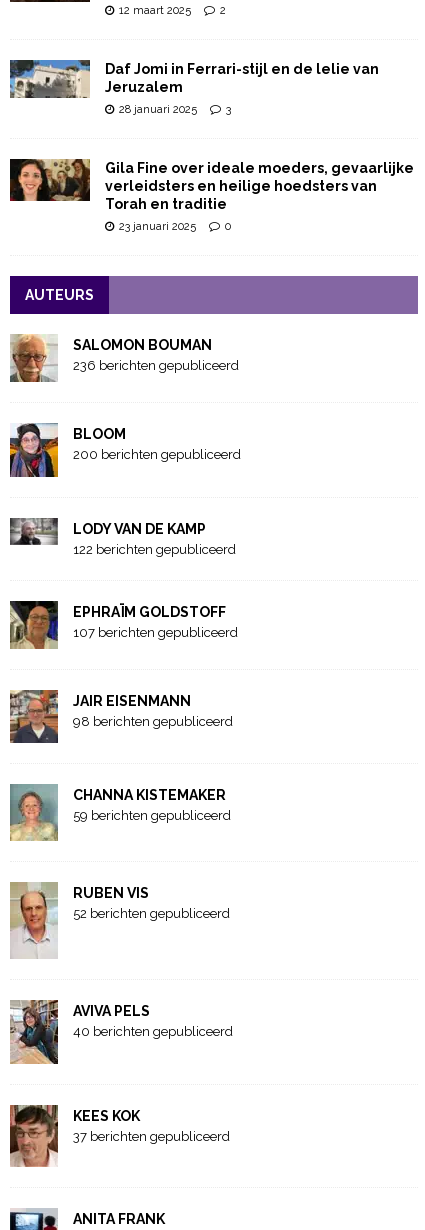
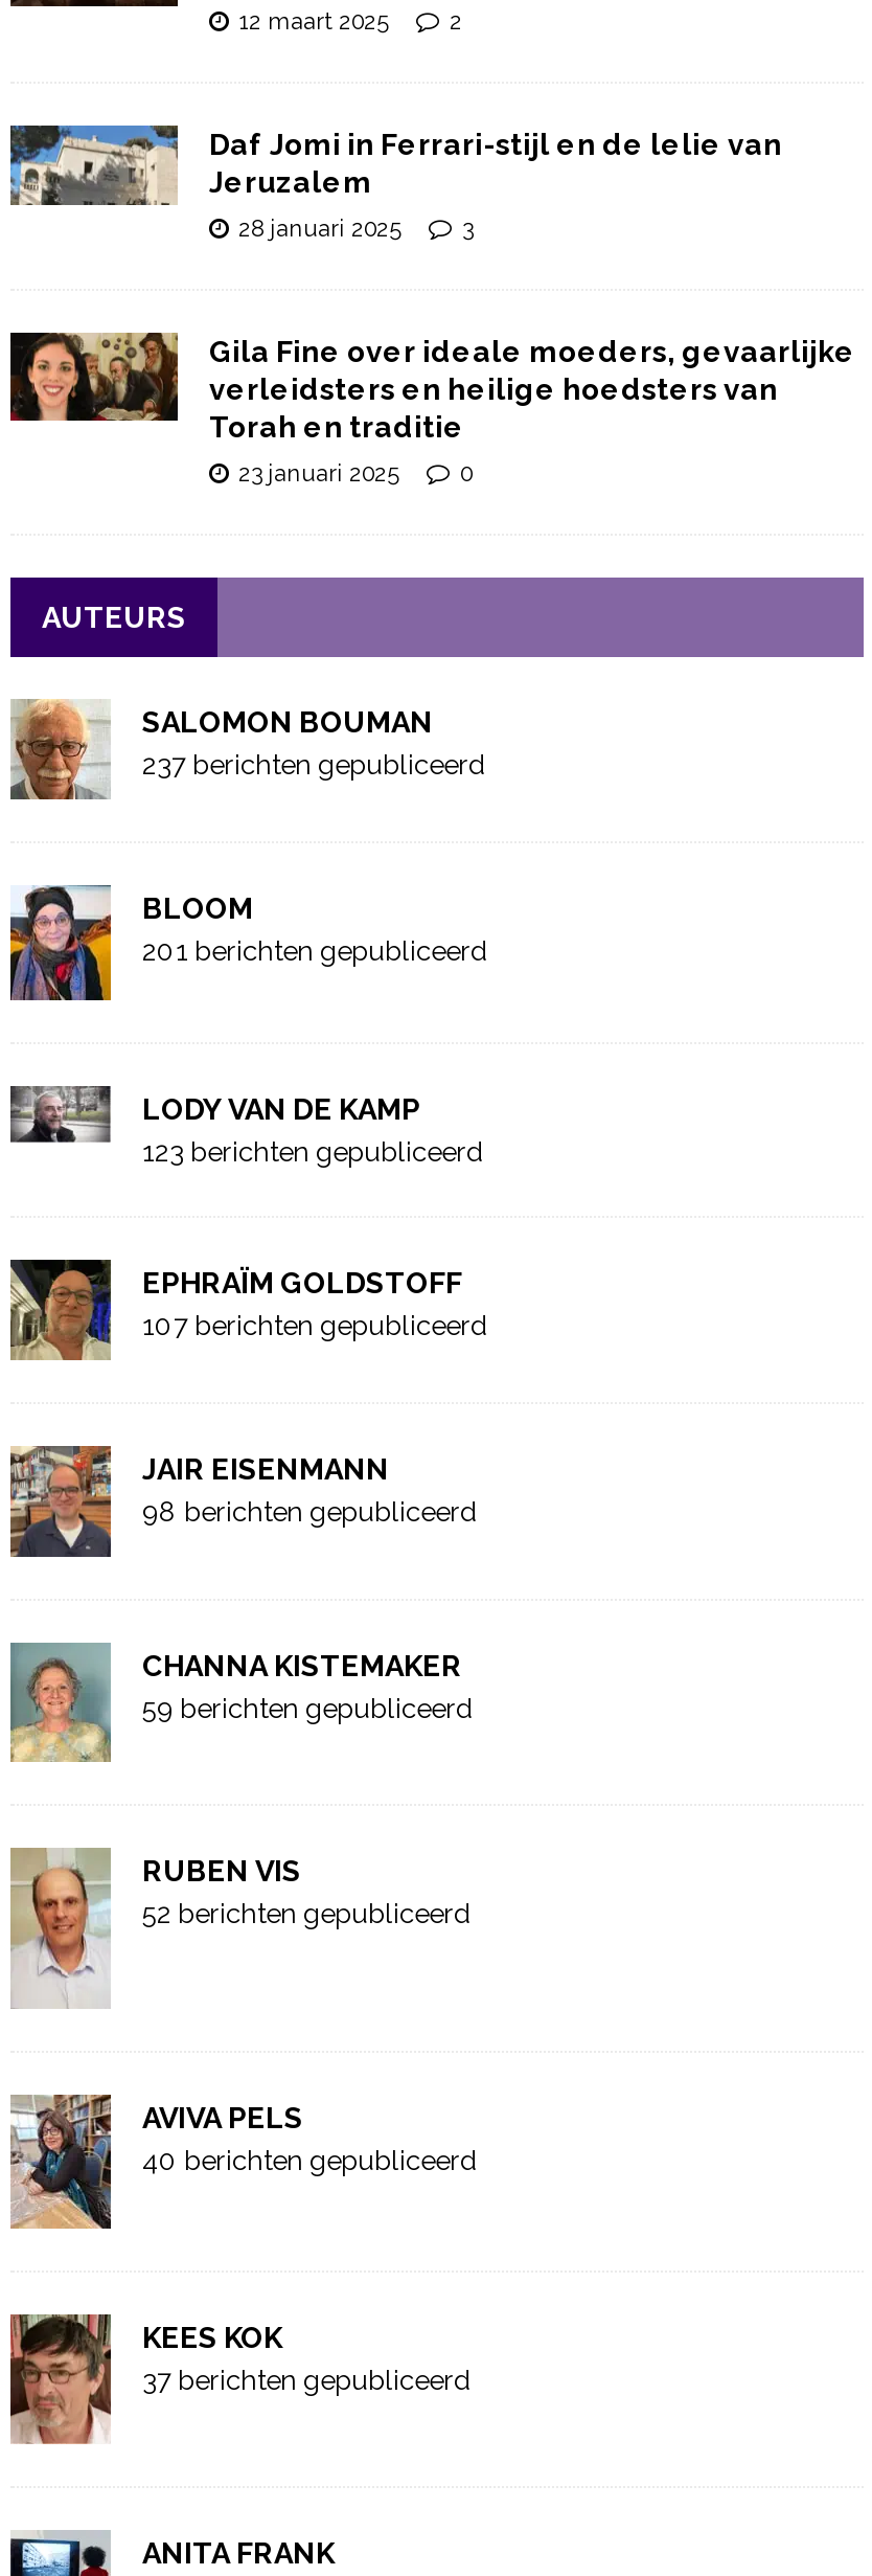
[73,358,239,373] 236 berichten gepubliceerd -> [142,749,485,781] 237 berichten gepubliceerd
[73,447,241,462] 200 berichten gepubliceerd -> [142,935,487,967] 201 berichten gepubliceerd
[73,542,236,557] 122 berichten gepubliceerd -> [142,1135,483,1167] 123 berichten gepubliceerd

